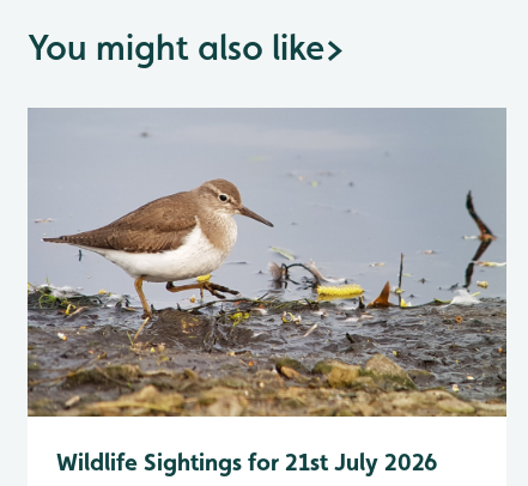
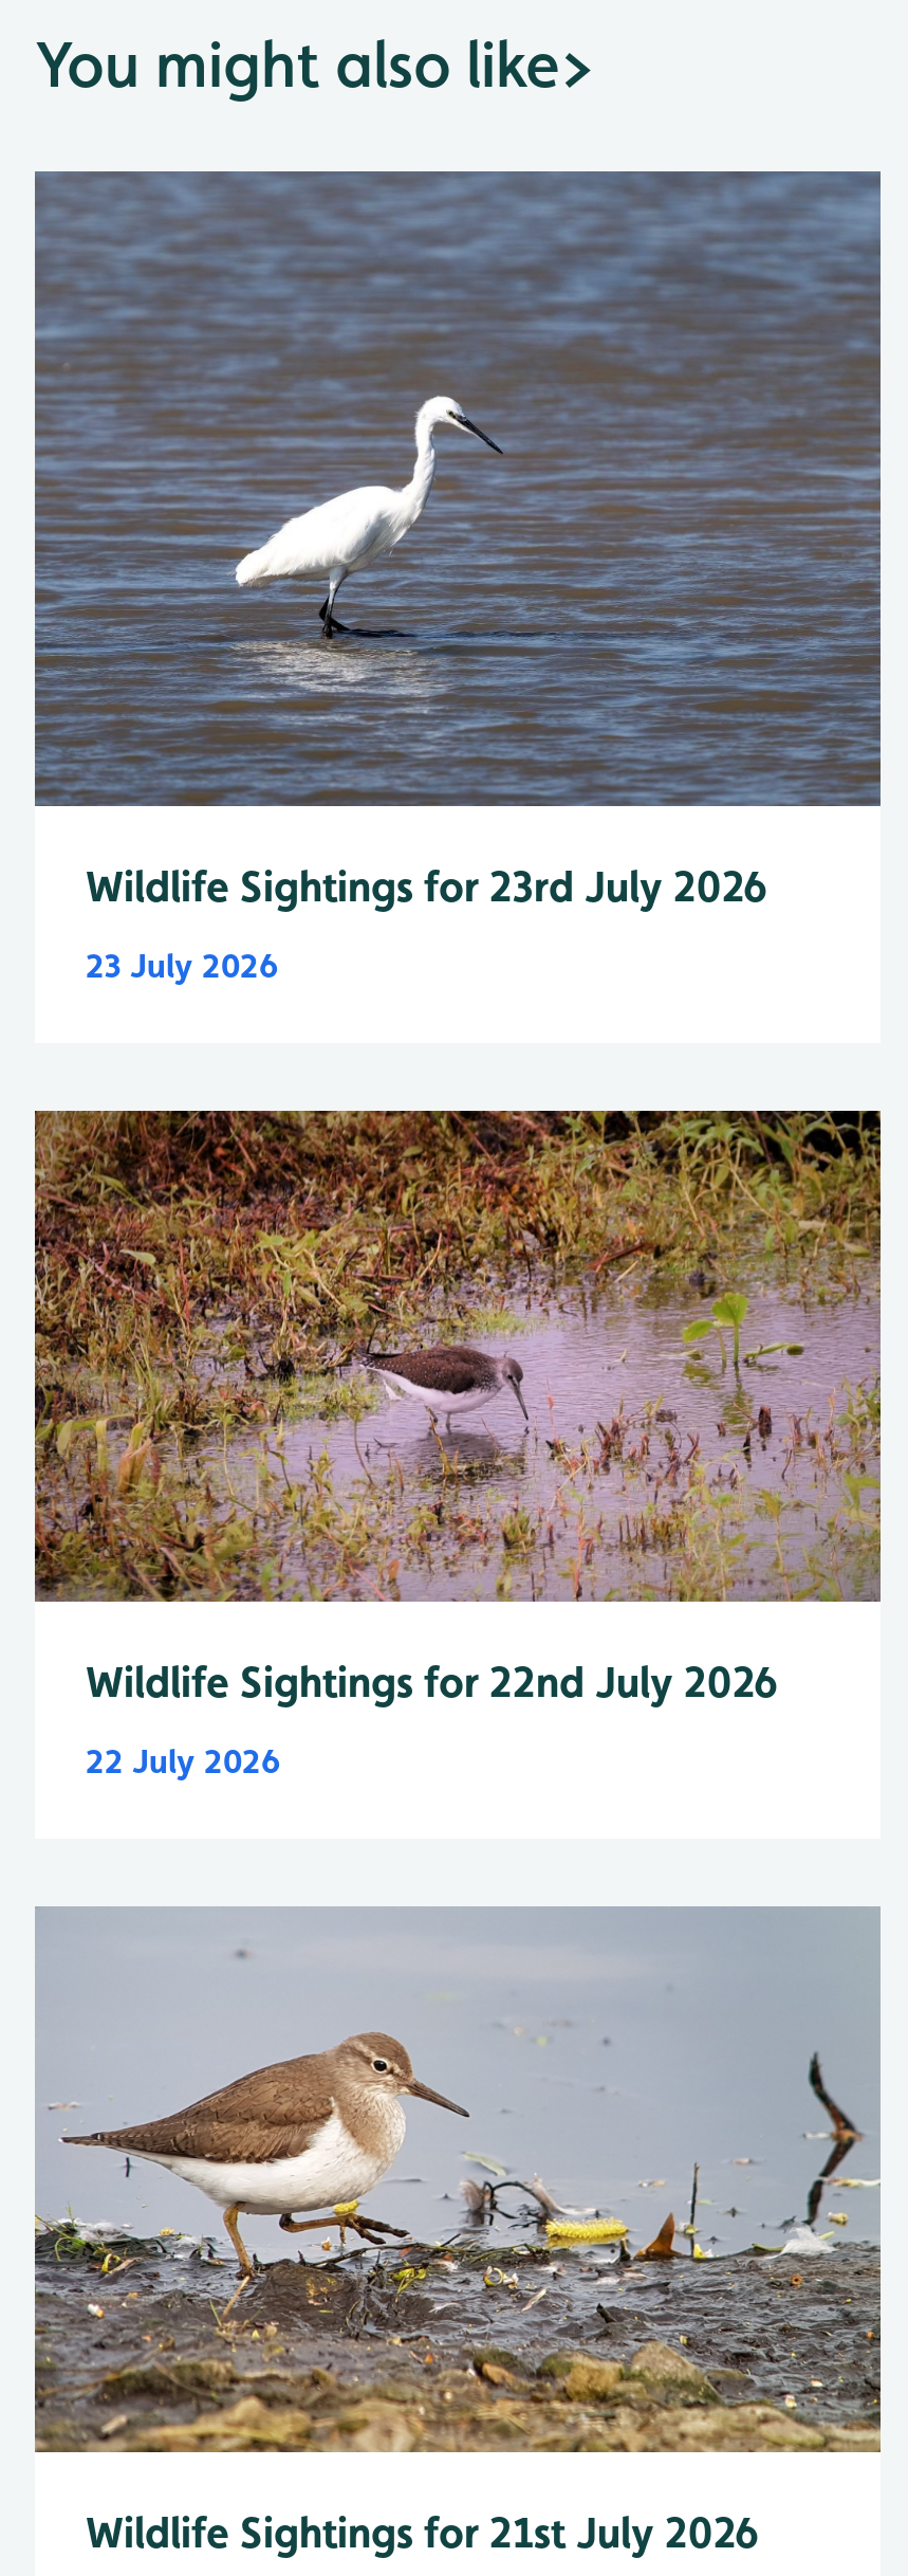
none -> [33,171,883,986] [image] | Wildlife Sightings for 23rd July 2026 | 23 July 2026
none -> [33,1109,883,1782] [image] | Wildlife Sightings for 22nd July 2026 | 22 July 2026

